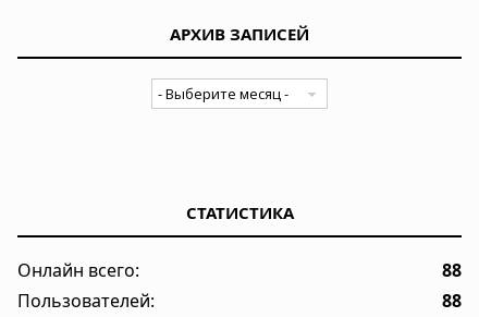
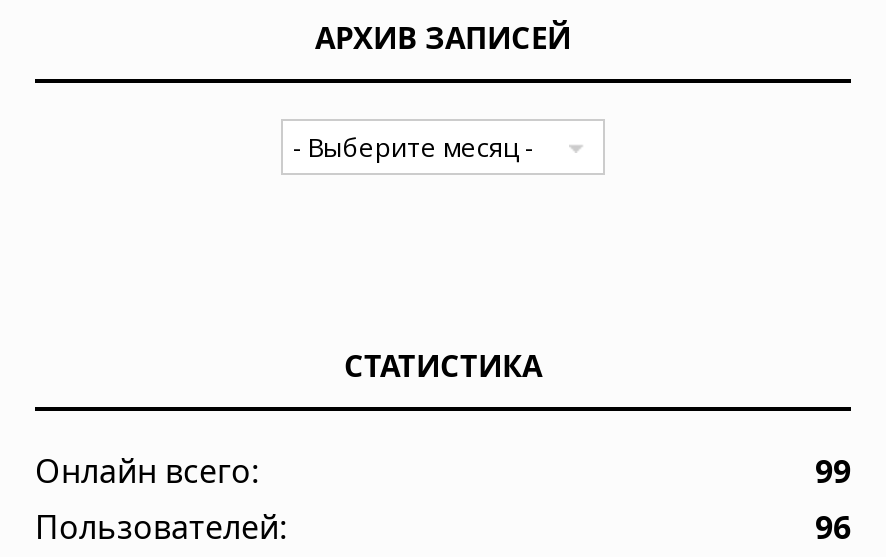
[442,258,462,282] 88 -> [815,449,851,493] 99
[442,289,462,313] 88 -> [815,505,851,549] 96

